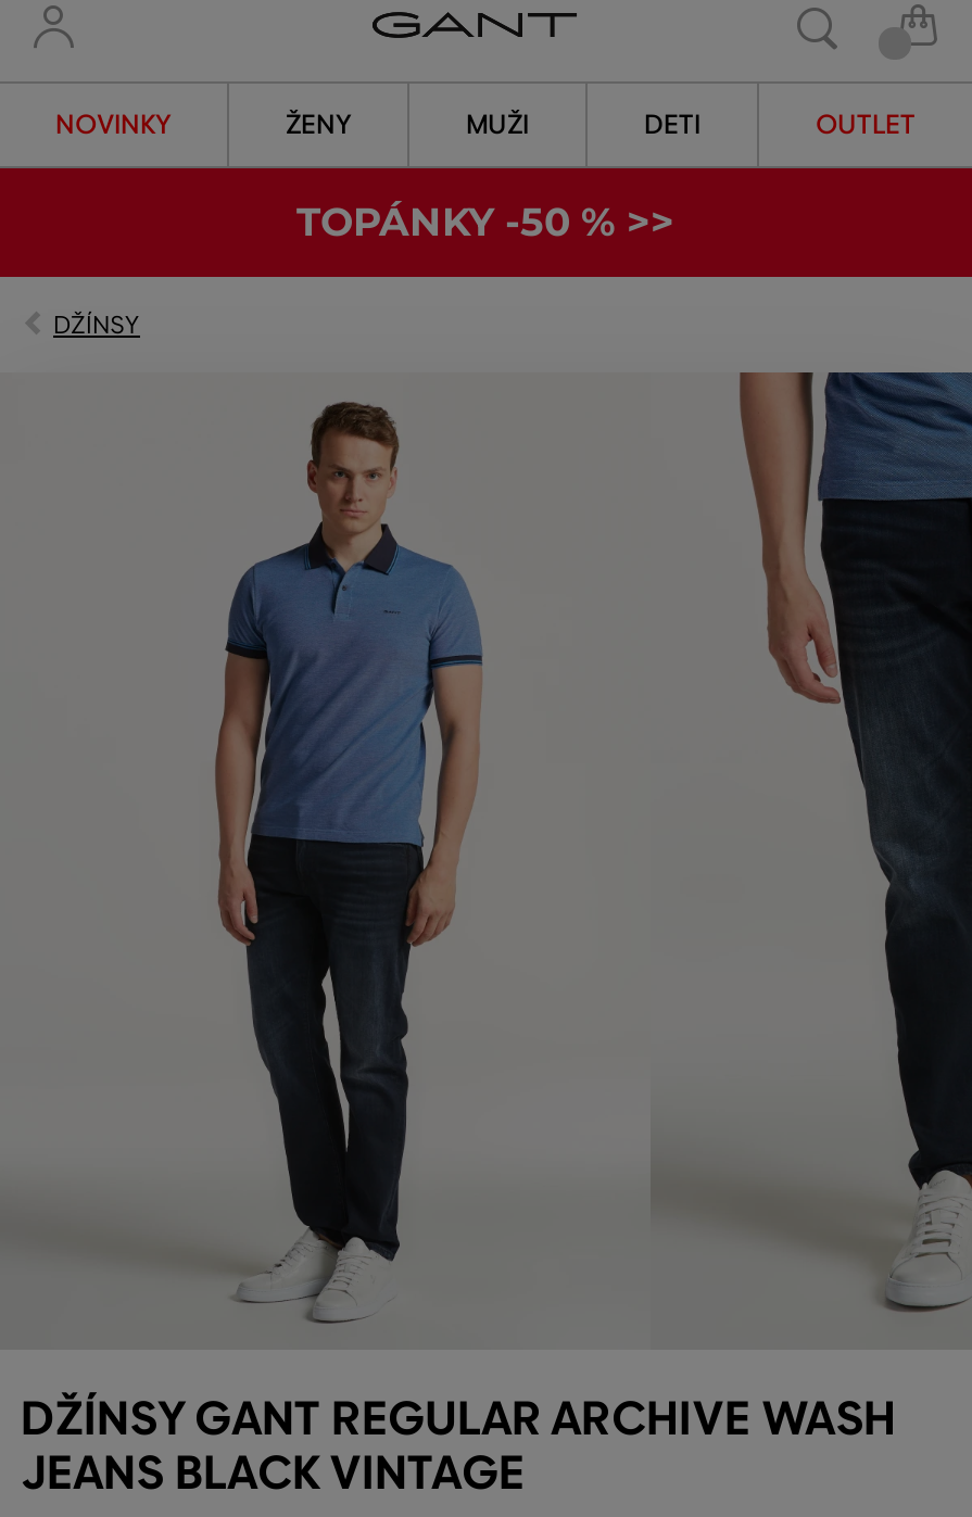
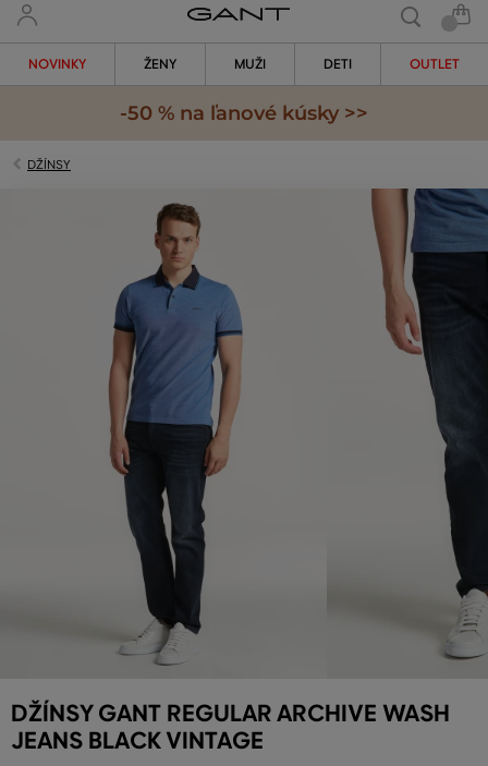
[296,199,674,246] TOPÁNKY -50 % >> -> [120,101,368,125] -50 % na ľanové kúsky >>

